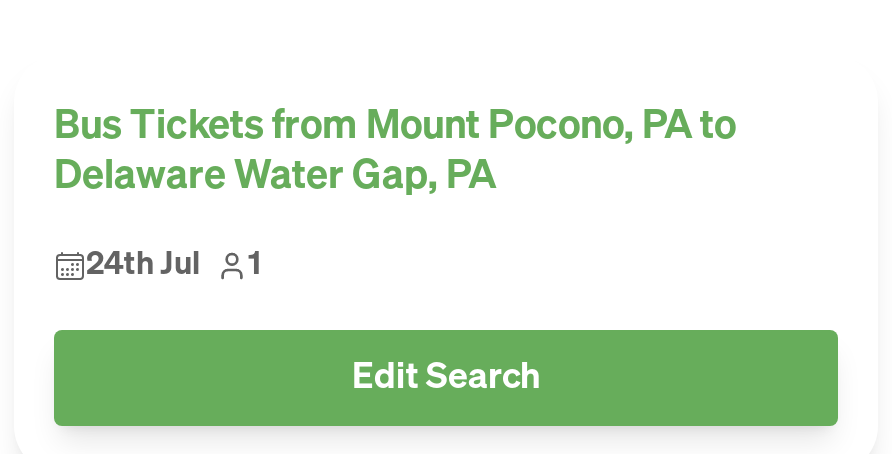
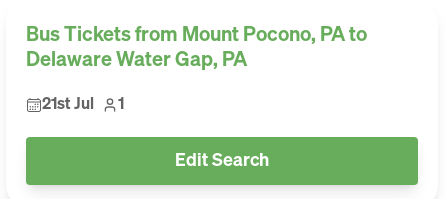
[86,250,260,282] 24th Jul 1 -> [42,97,124,113] 21st Jul 1

